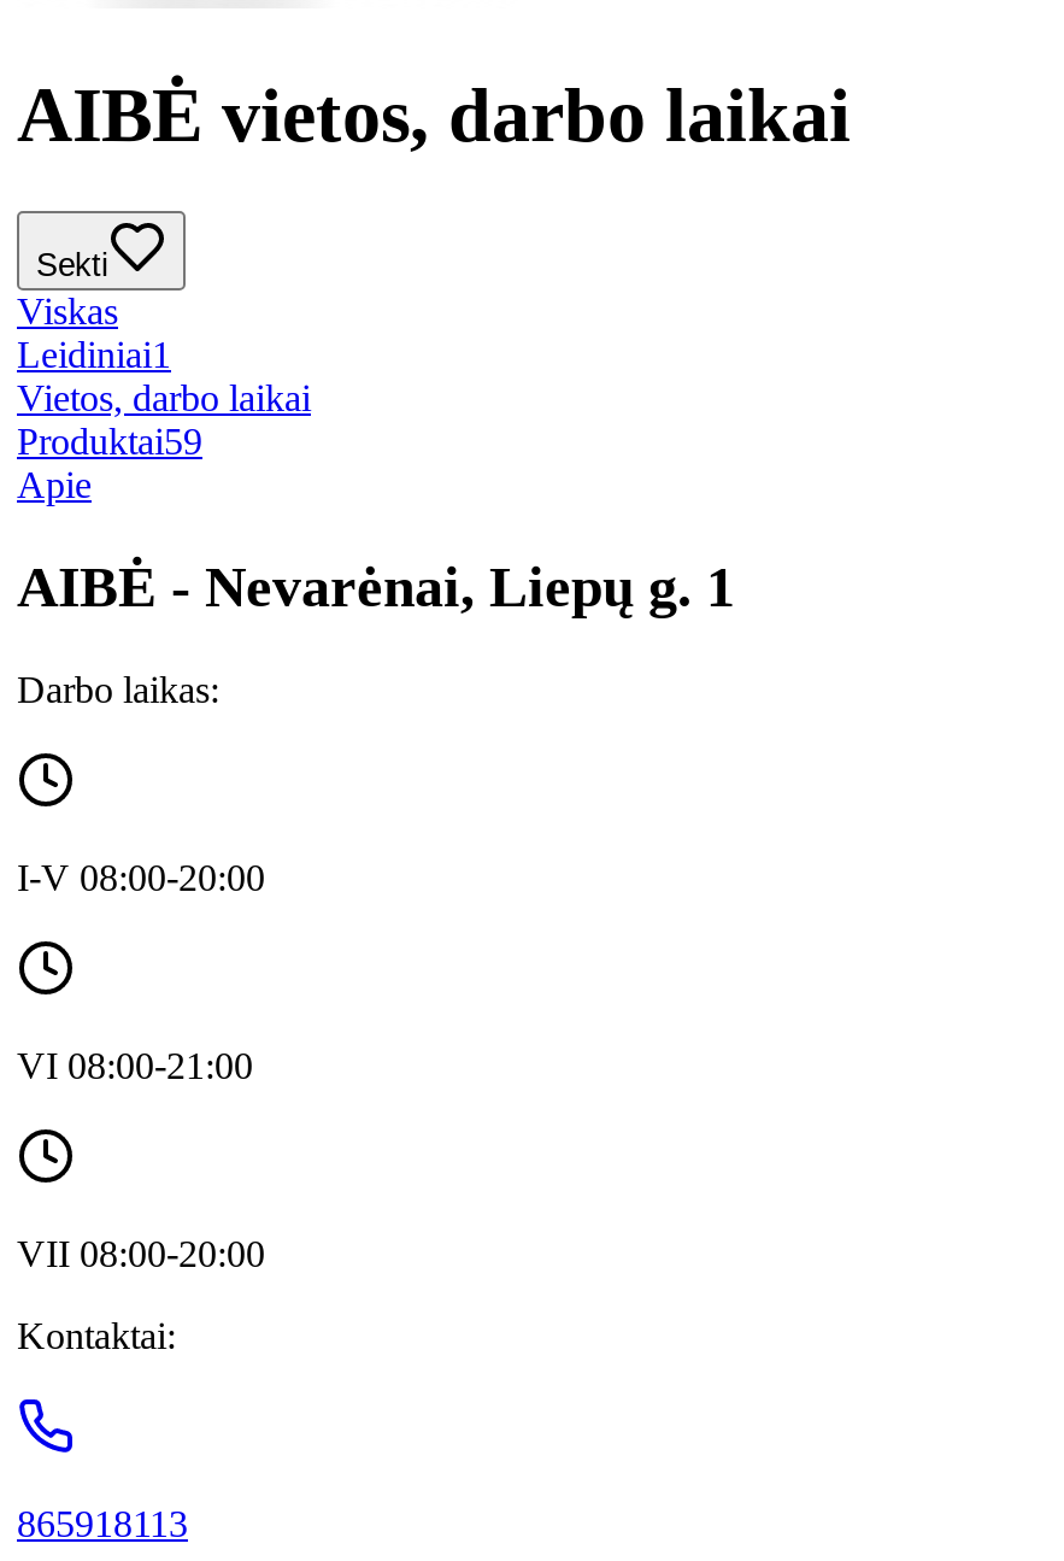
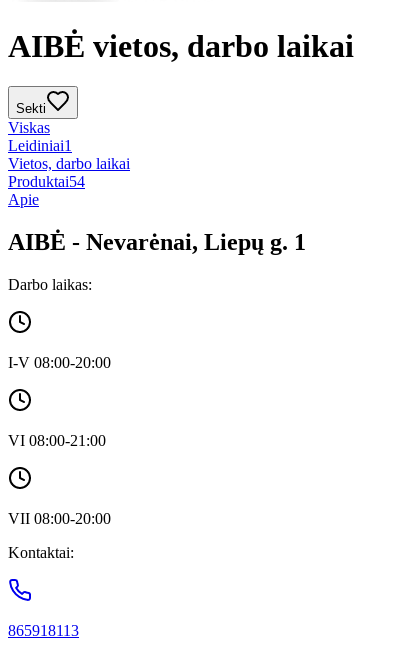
[17,421,202,462] Produktai59 -> [8,173,85,190] Produktai54

